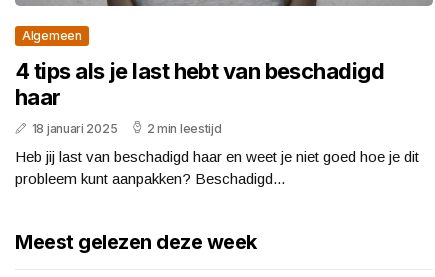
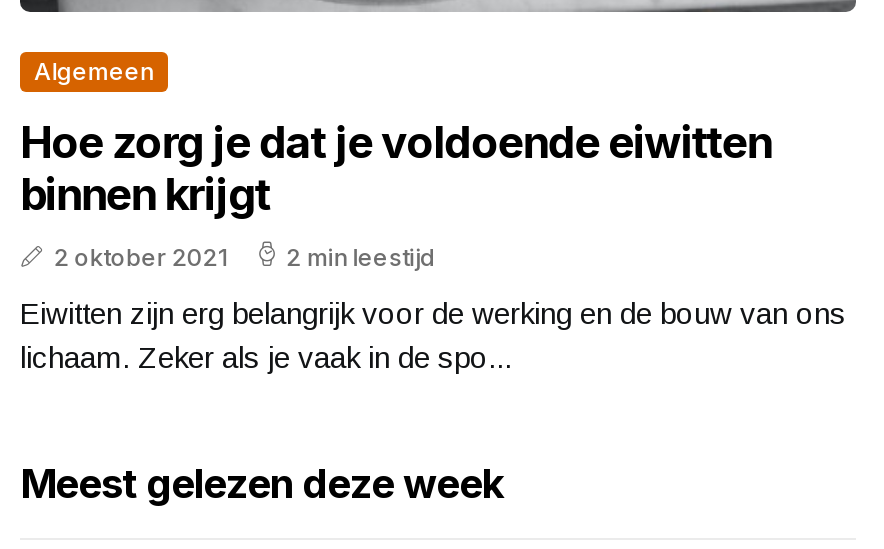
[15,58,384,136] 4 tips als je last hebt van beschadigd | haar | 18 januari 2025 -> [20,117,771,273] Hoe zorg je dat je voldoende eiwitten | binnen krijgt | 2 oktober 2021
[15,148,419,187] Heb jij last van beschadigd haar en weet je niet goed hoe je dit | probleem kunt aanpakken? Beschadigd... -> [20,297,846,375] Eiwitten zijn erg belangrijk voor de werking en de bouw van ons | lichaam. Zeker als je vaak in de spo...

